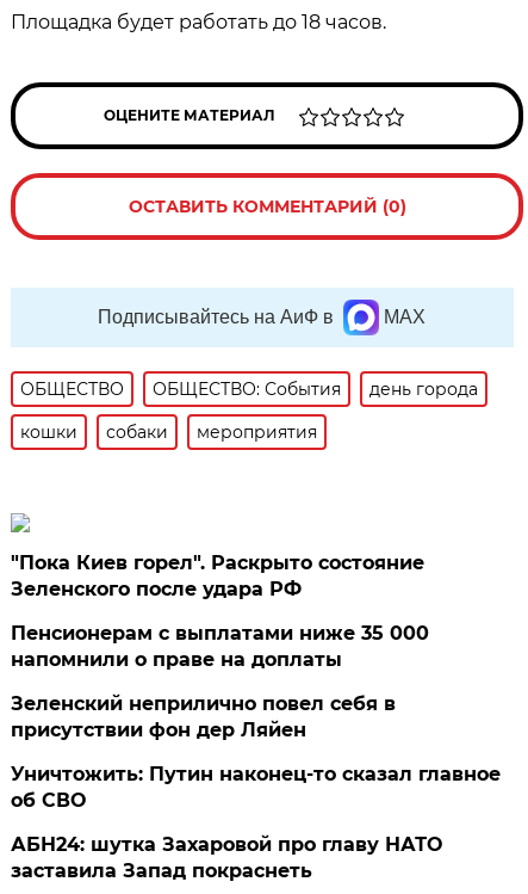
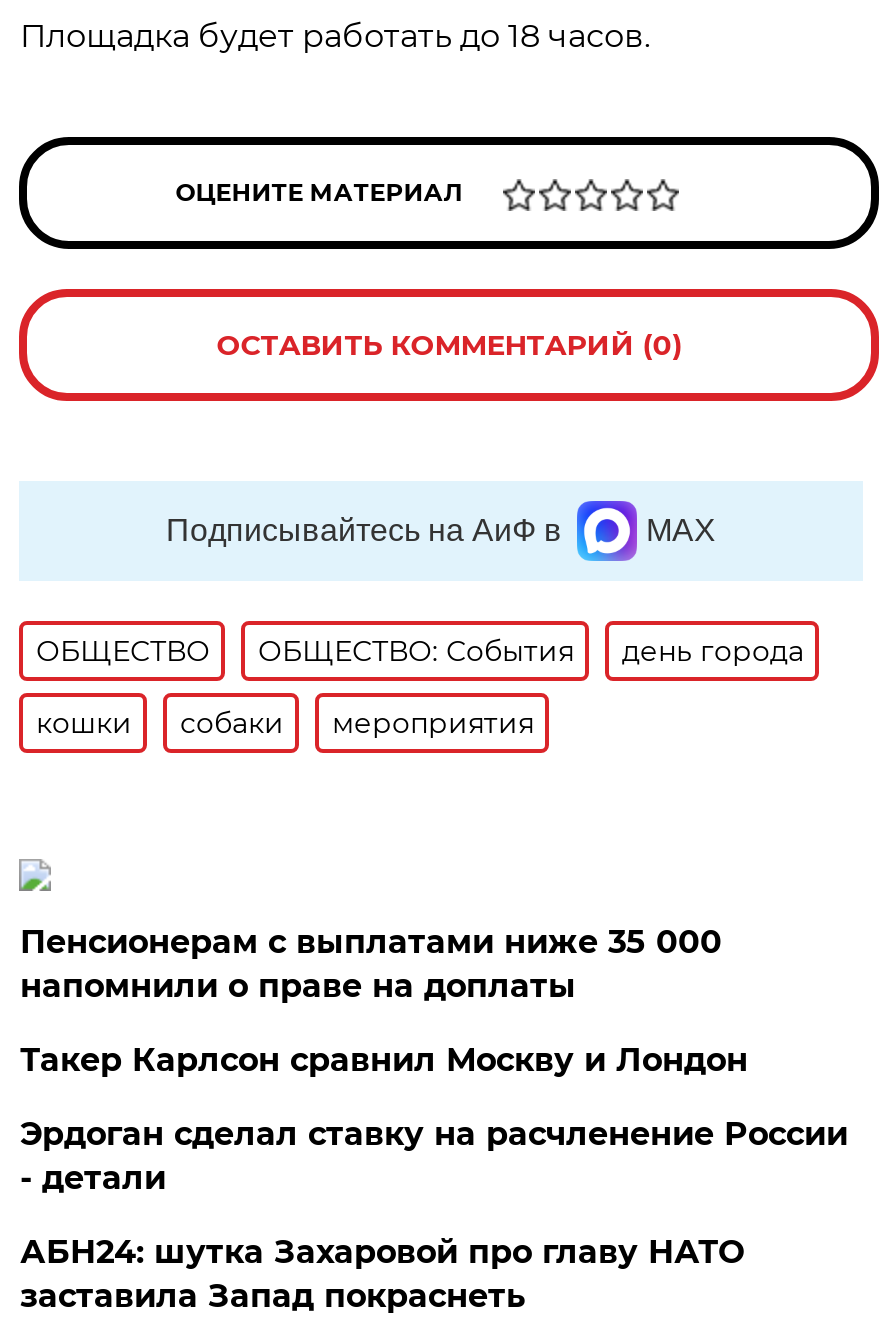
[11,551,425,600] "Пока Киев горел". Раскрыто состояние | Зеленского после удара РФ -> none
[11,692,396,741] Зеленский неприлично повел cебя в | присутствии фон дер Ляйен -> [20,1041,748,1079] Такер Карлсон сравнил Москву и Лондон
[11,763,501,812] Уничтожить: Путин наконец-то сказал главное | об СВО -> [20,1115,848,1197] Эрдоган сделал ставку на расчленение России | - детали

